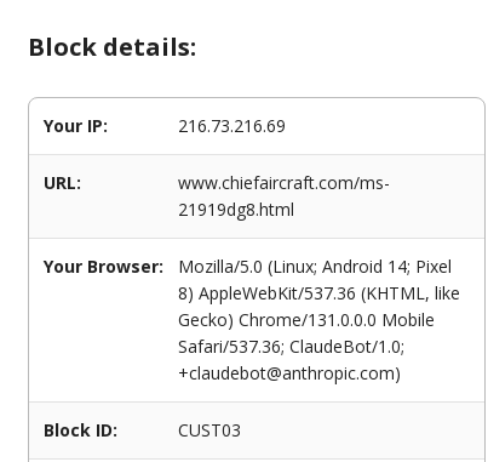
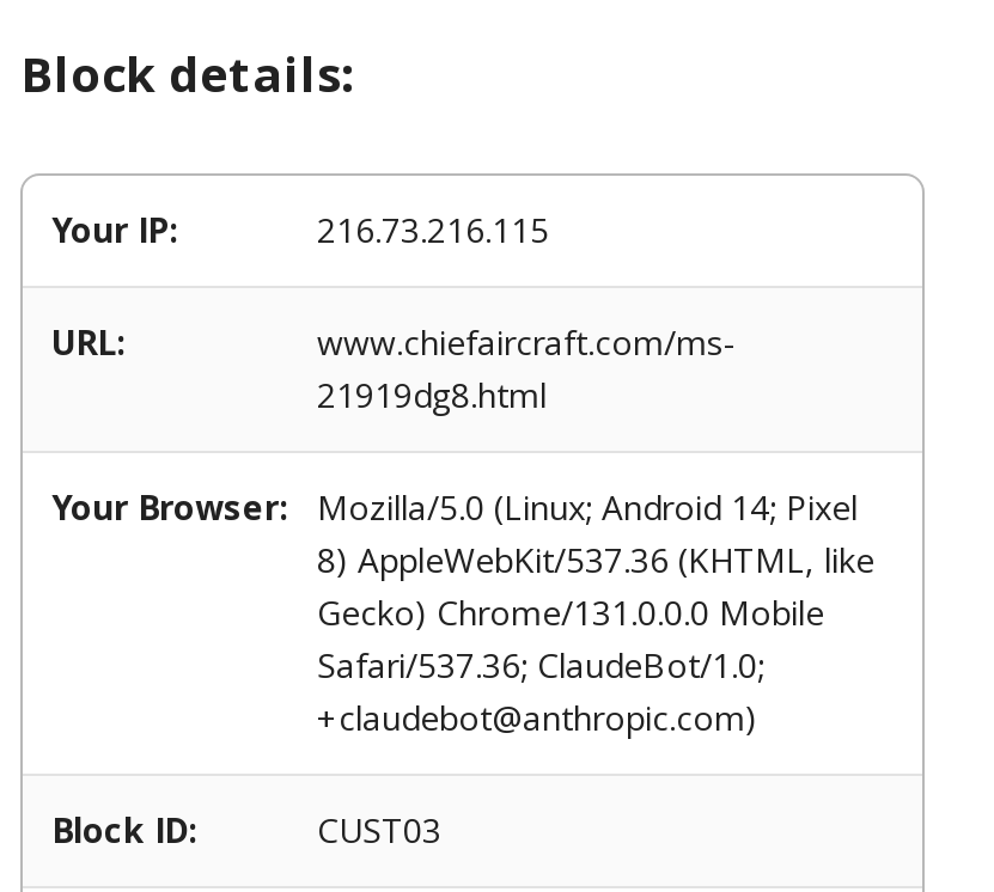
[178,114,286,137] 216.73.216.69 -> [317,207,549,252] 216.73.216.115

